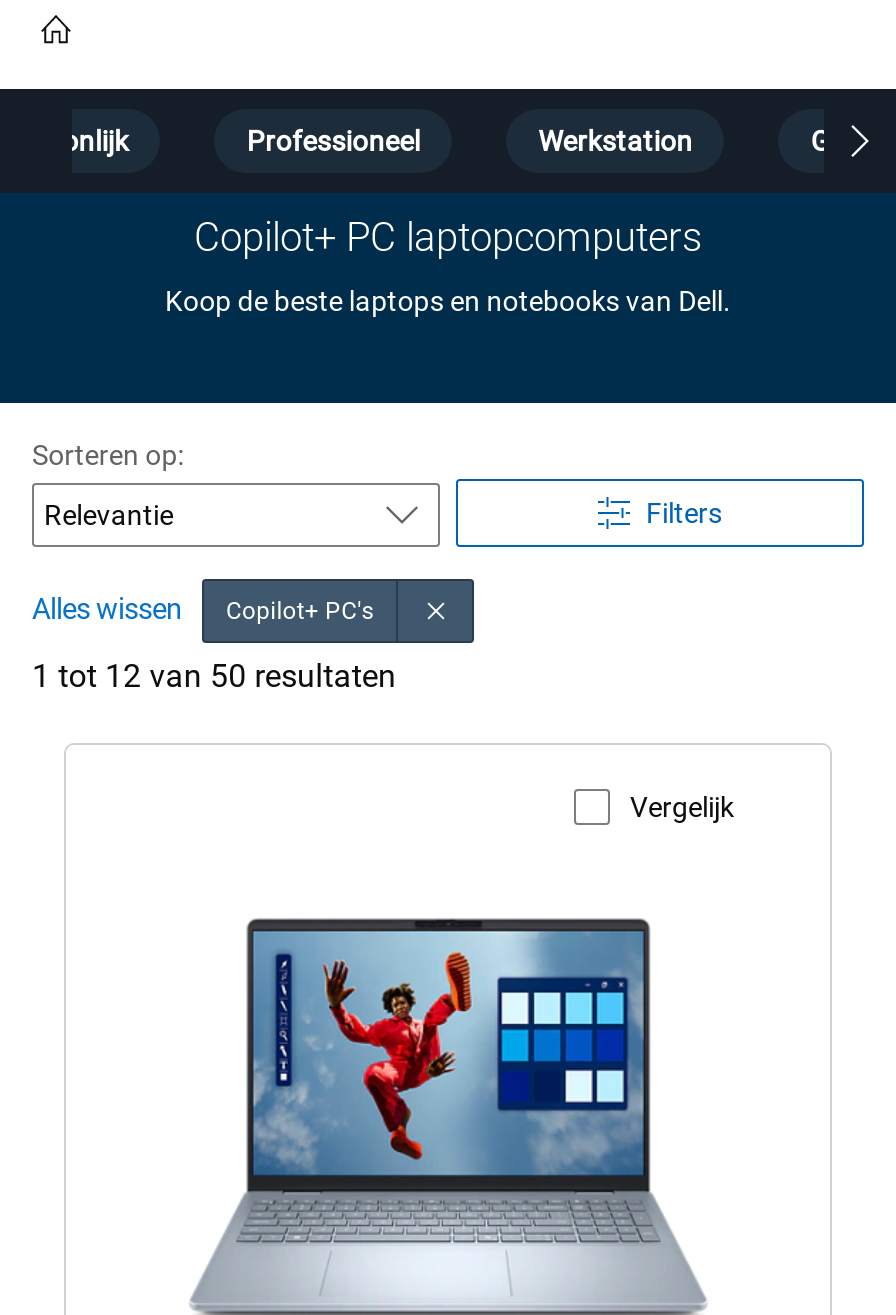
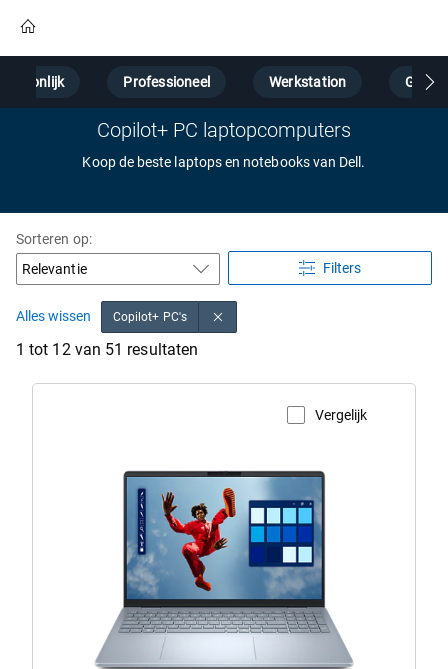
[32,657,396,695] 1 tot 12 van 50 resultaten -> [16,340,198,359] 1 tot 12 van 51 resultaten

